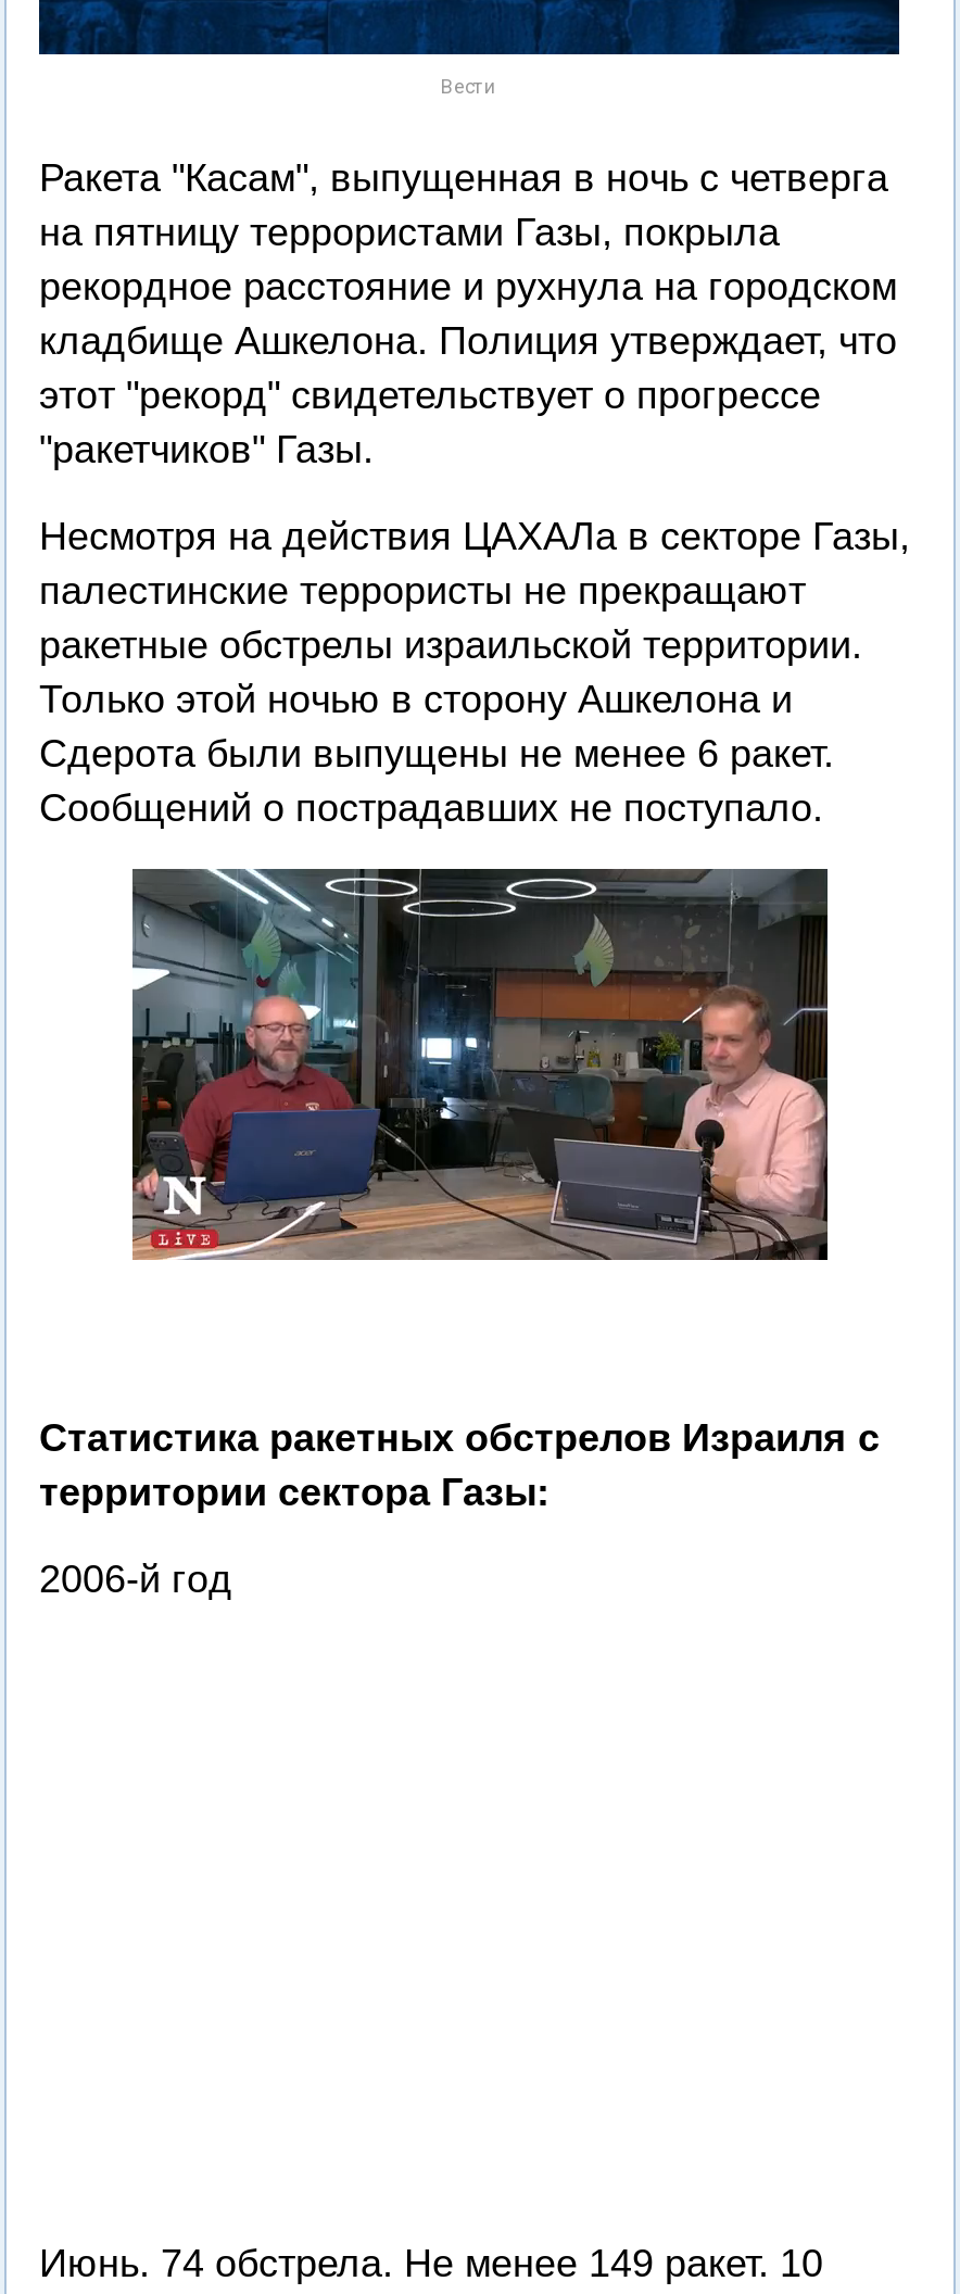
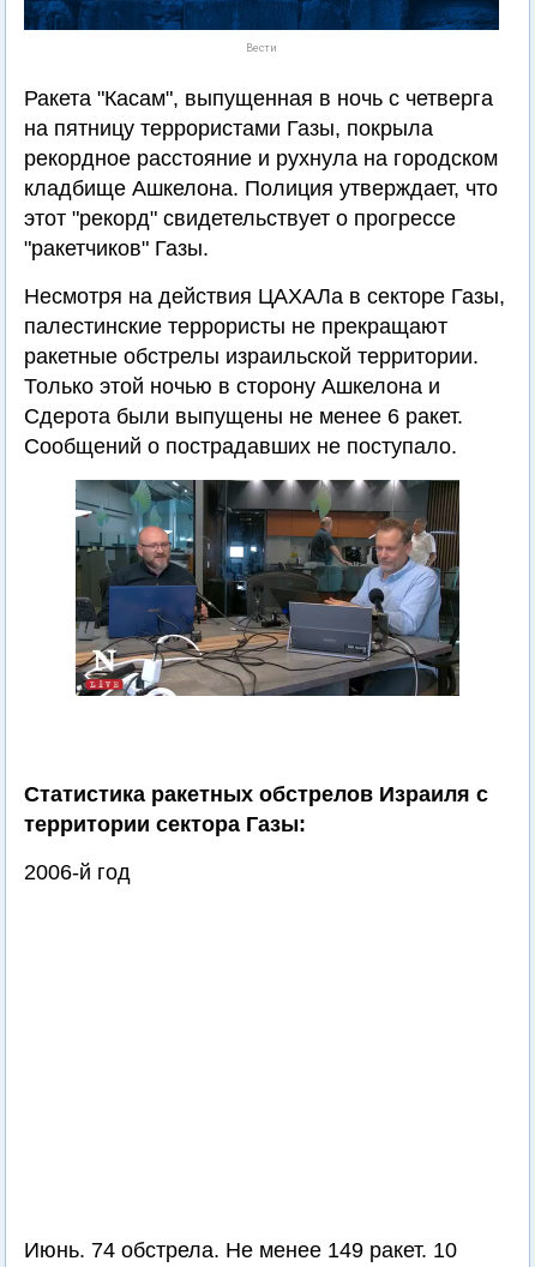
[130,867,830,1262] [image] -> [74,480,461,697] [image]

